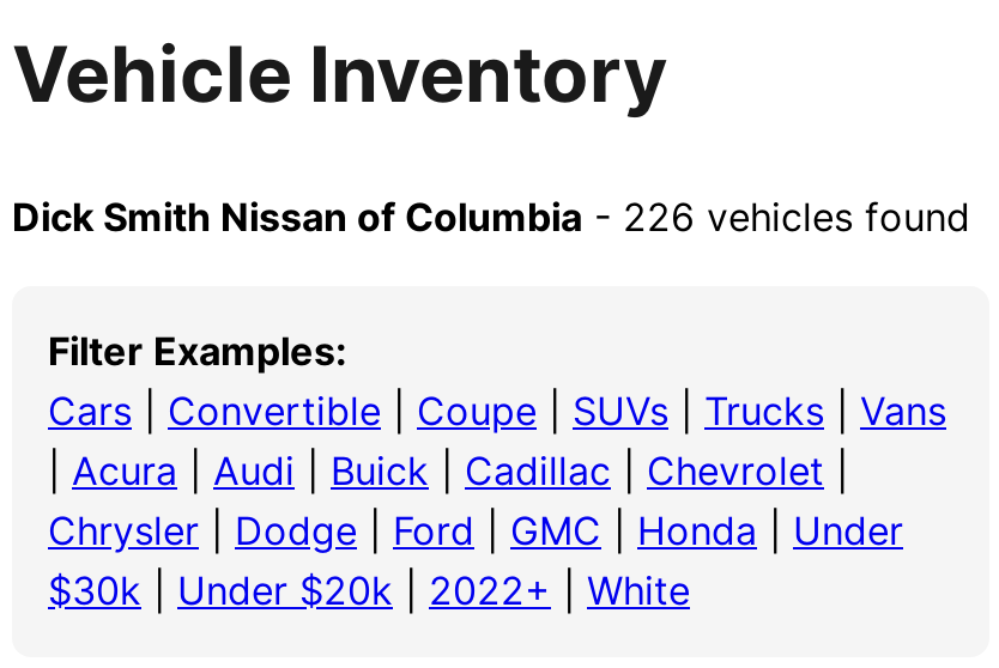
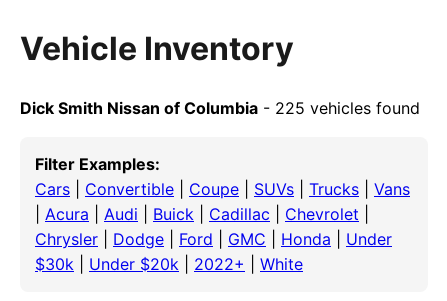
[12,192,970,240] Dick Smith Nissan of Columbia - 226 vehicles found -> [20,98,420,118] Dick Smith Nissan of Columbia - 225 vehicles found

